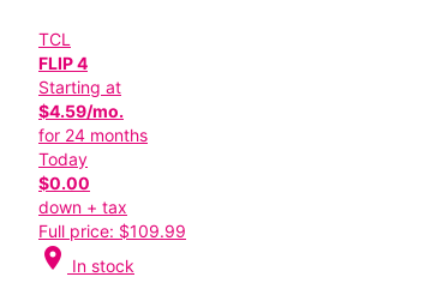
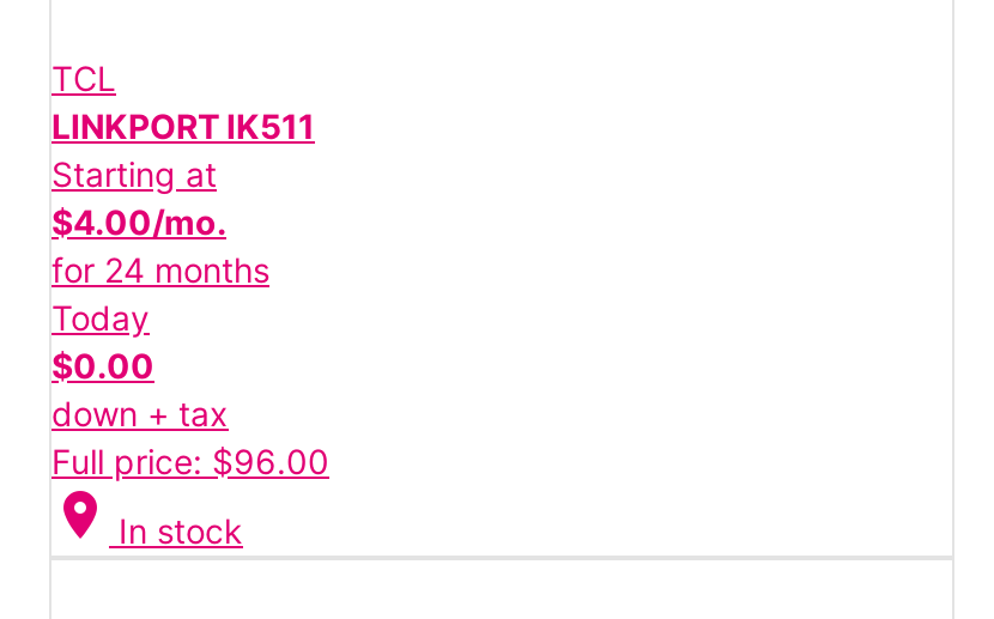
[38,53,88,73] FLIP 4 -> [51,104,315,145] LINKPORT IK511
[38,101,124,121] $4.59/mo. -> [51,200,226,241] $4.00/mo.
[38,221,186,241] Full price: $109.99 -> [51,440,329,480] Full price: $96.00

